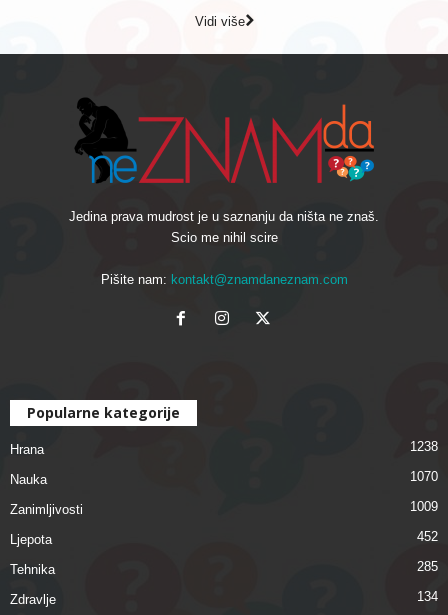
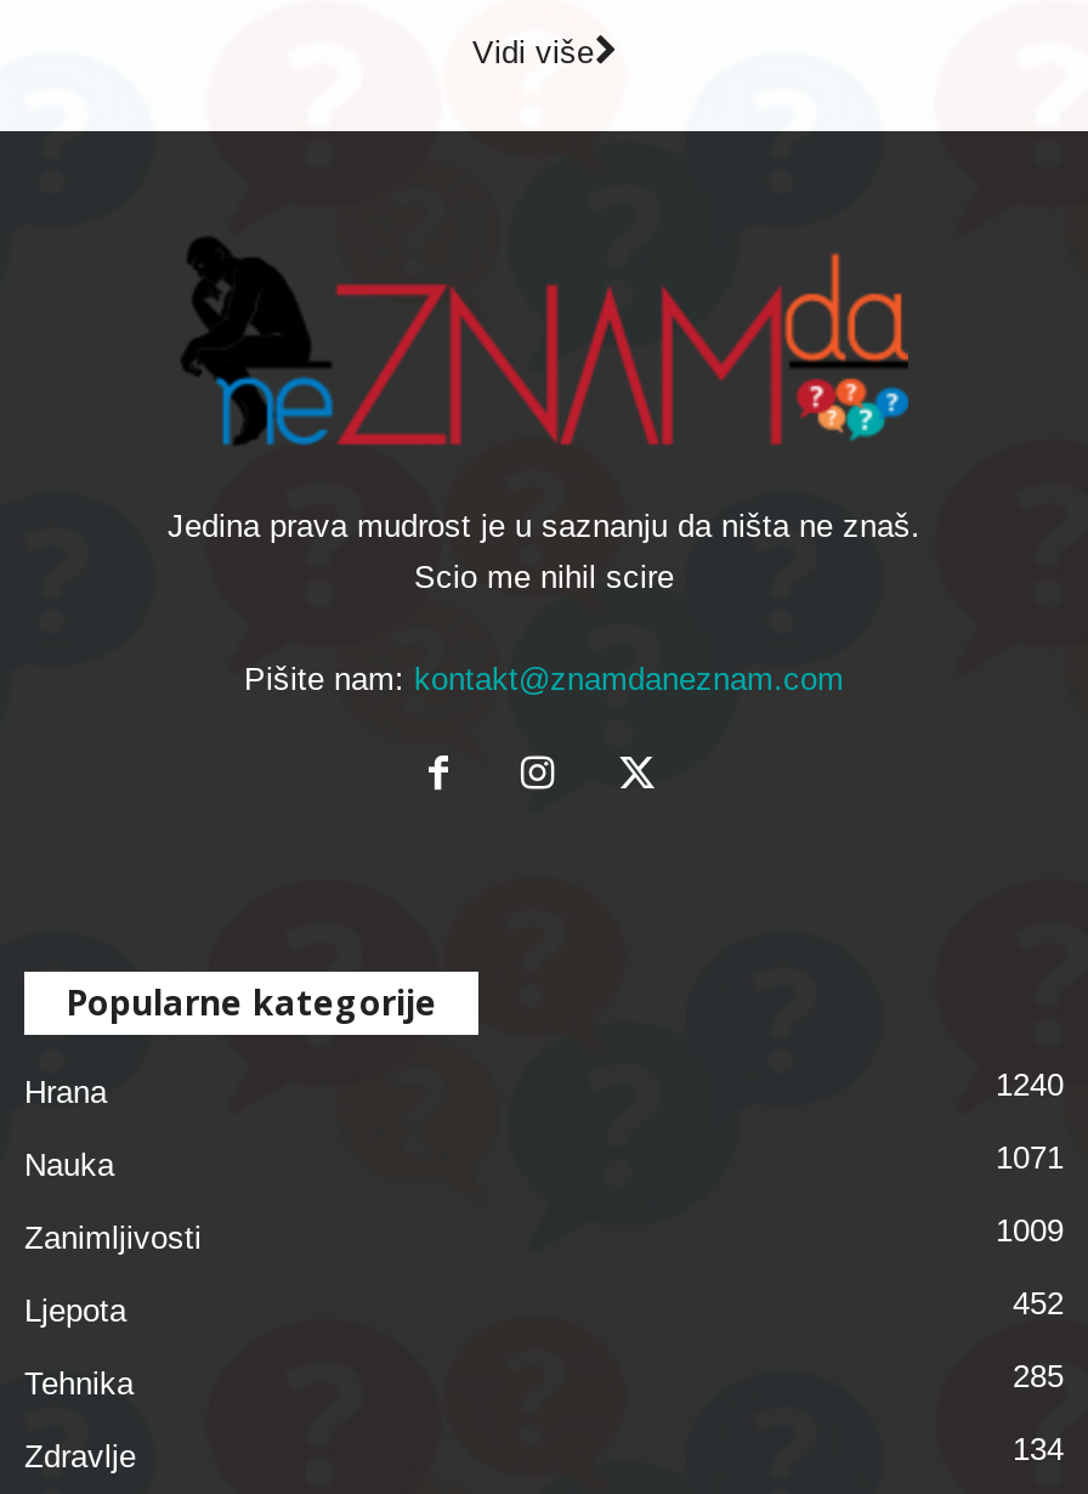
[410,439,438,454] 1238 -> [996,1066,1064,1103] 1240
[410,469,438,484] 1070 -> [996,1139,1064,1176] 1071

